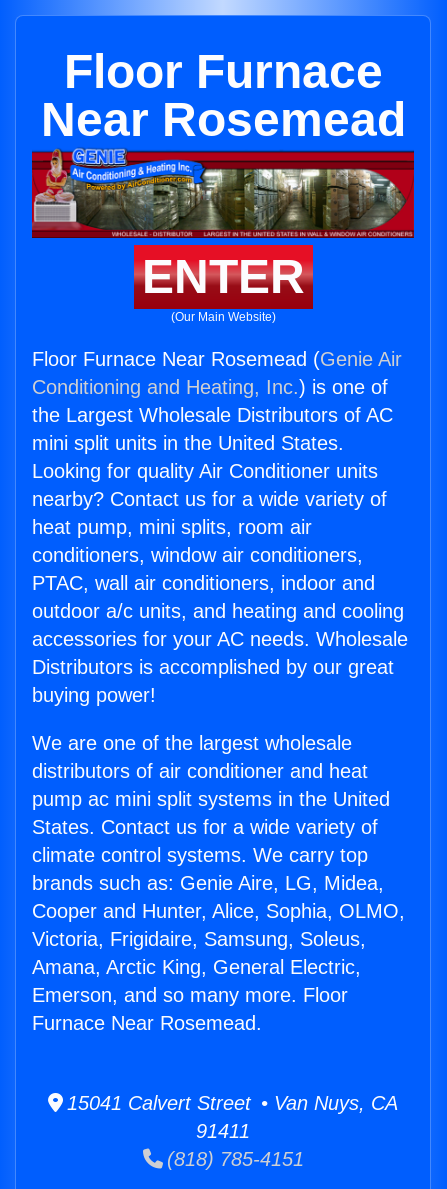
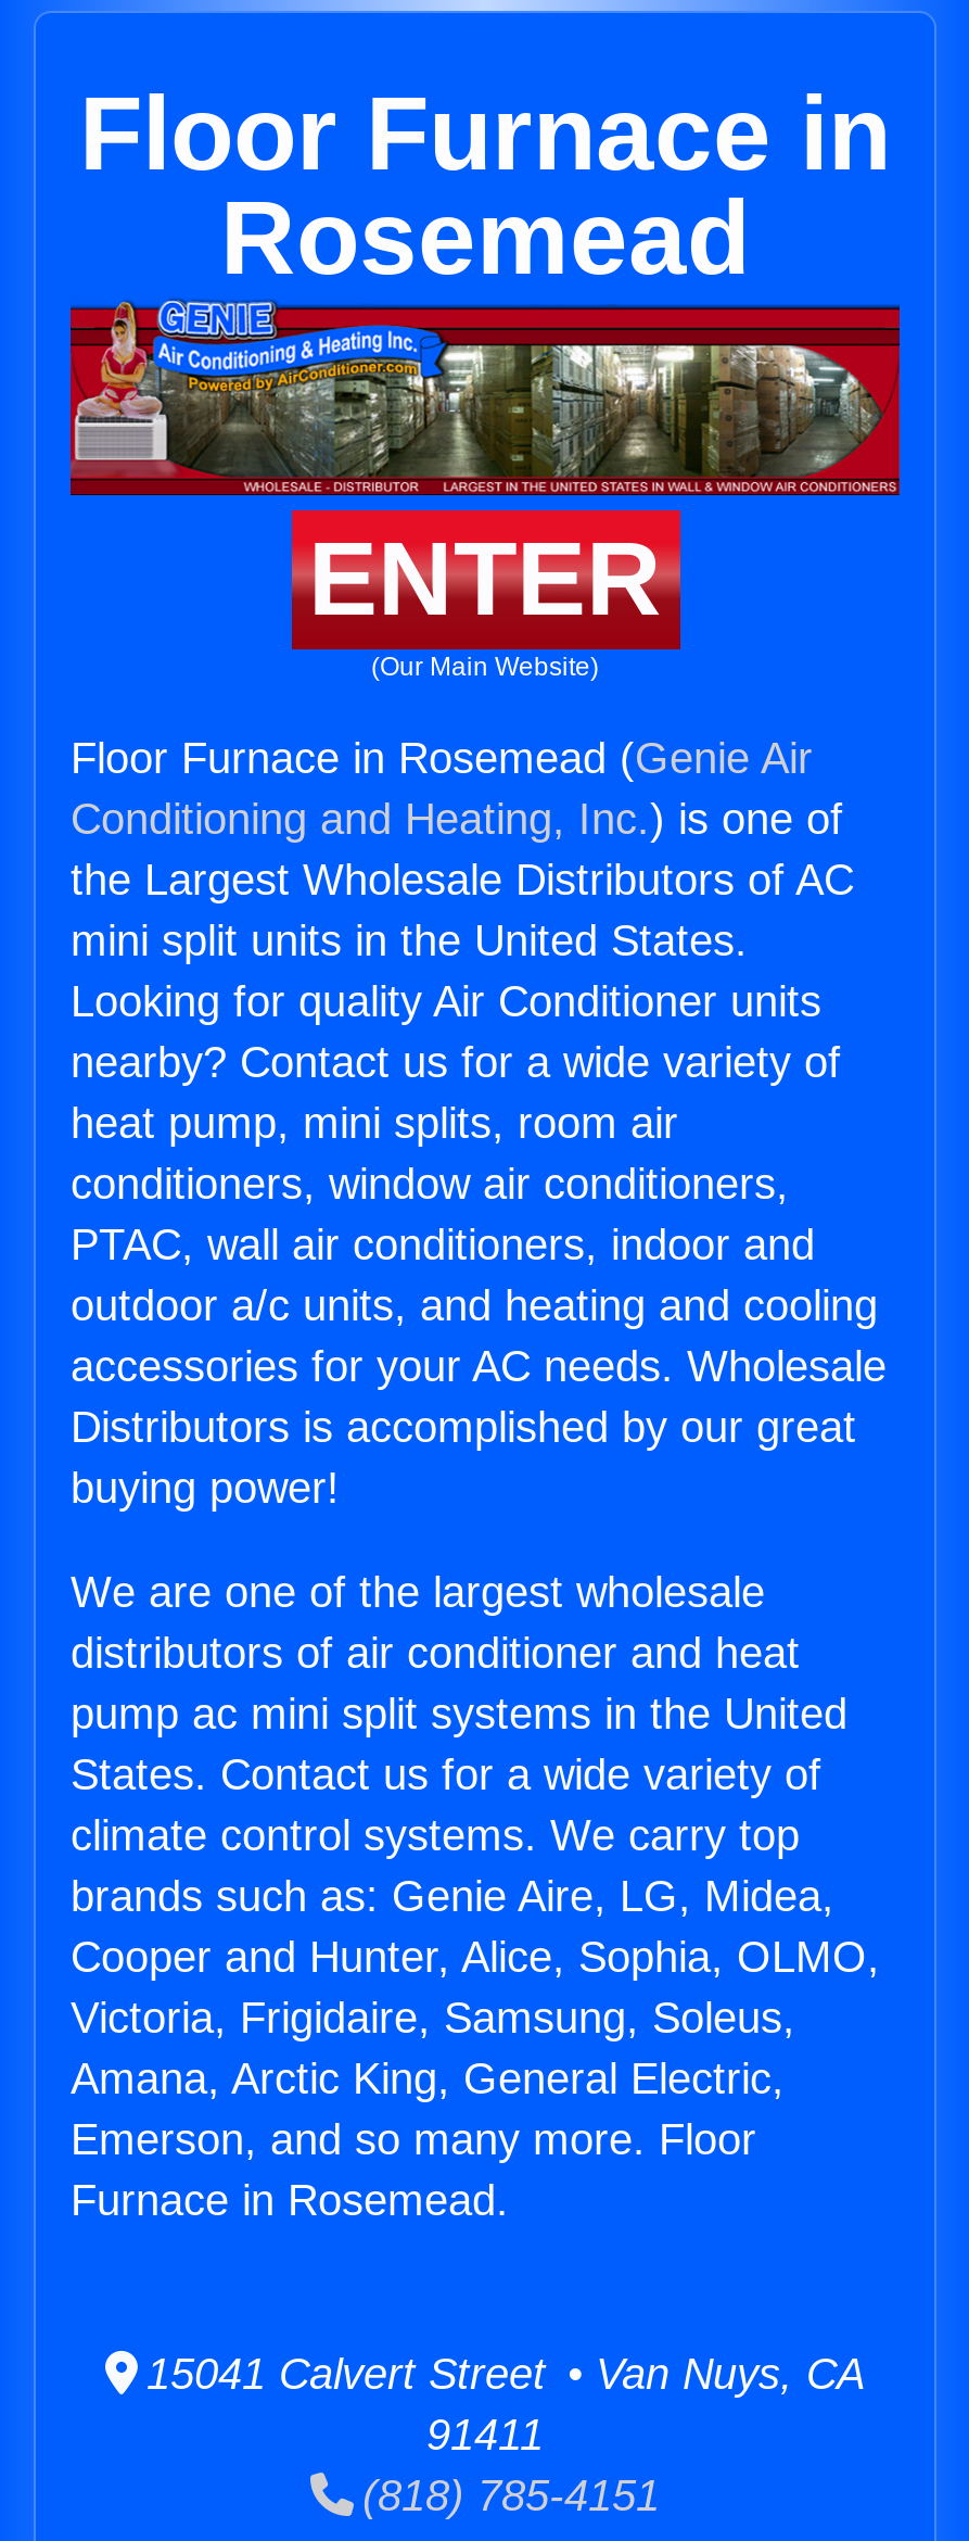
[40,45,405,146] Floor Furnace | Near Rosemead -> [79,76,891,295] Floor Furnace in | Rosemead
[32,348,402,370] Floor Furnace Near Rosemead (Genie Air -> [71,734,813,782] Floor Furnace in Rosemead (Genie Air
[32,1012,262,1034] Furnace Near Rosemead. -> [71,2176,509,2224] Furnace in Rosemead.

